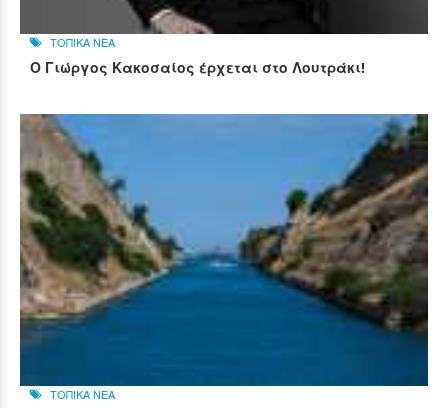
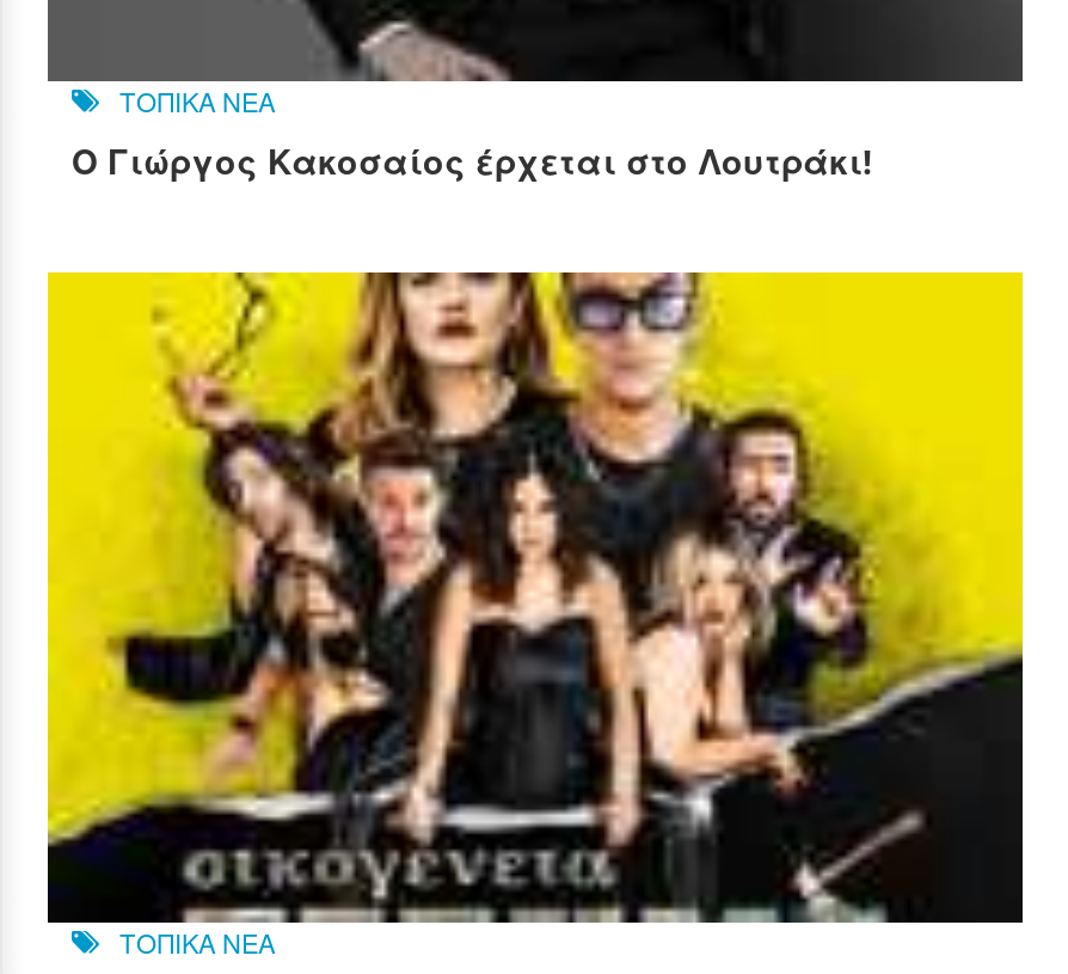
[19,113,429,387] [image] -> [45,270,1025,925] [image]

